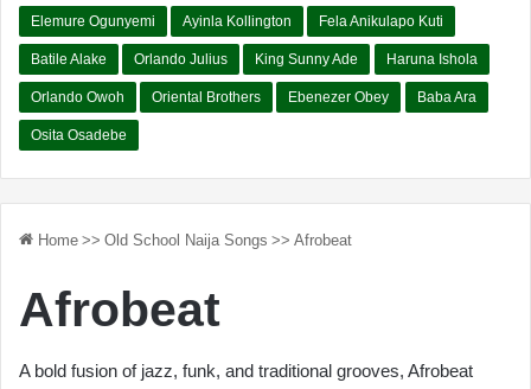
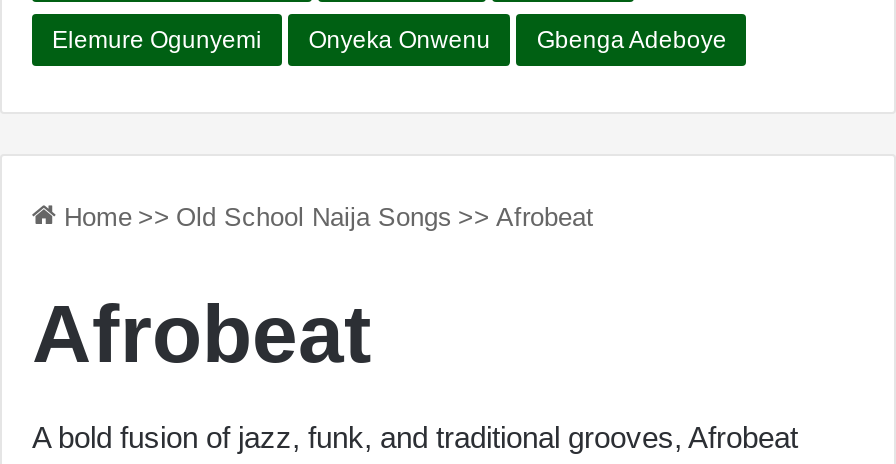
[31,13,477,144] Ayinla Kollington | Fela Anikulapo Kuti | Batile Alake | Orlando Julius | King Sunny Ade | Haruna Ishola | Orlando Owoh | Oriental Brothers | Ebenezer Obey | Baba Ara | Osita Osadebe -> [308,25,727,53] Onyeka Onwenu | Gbenga Adeboye

